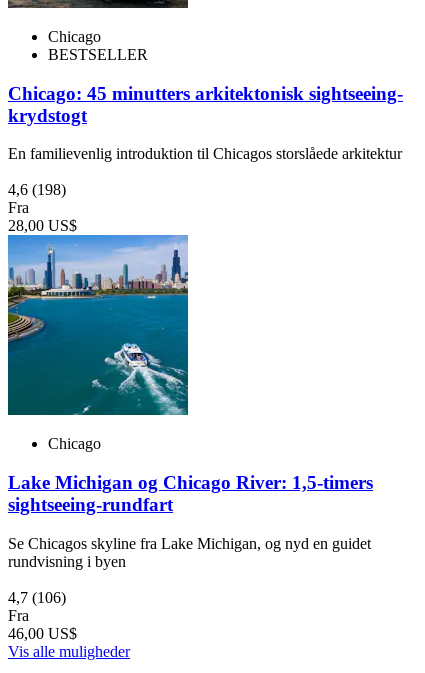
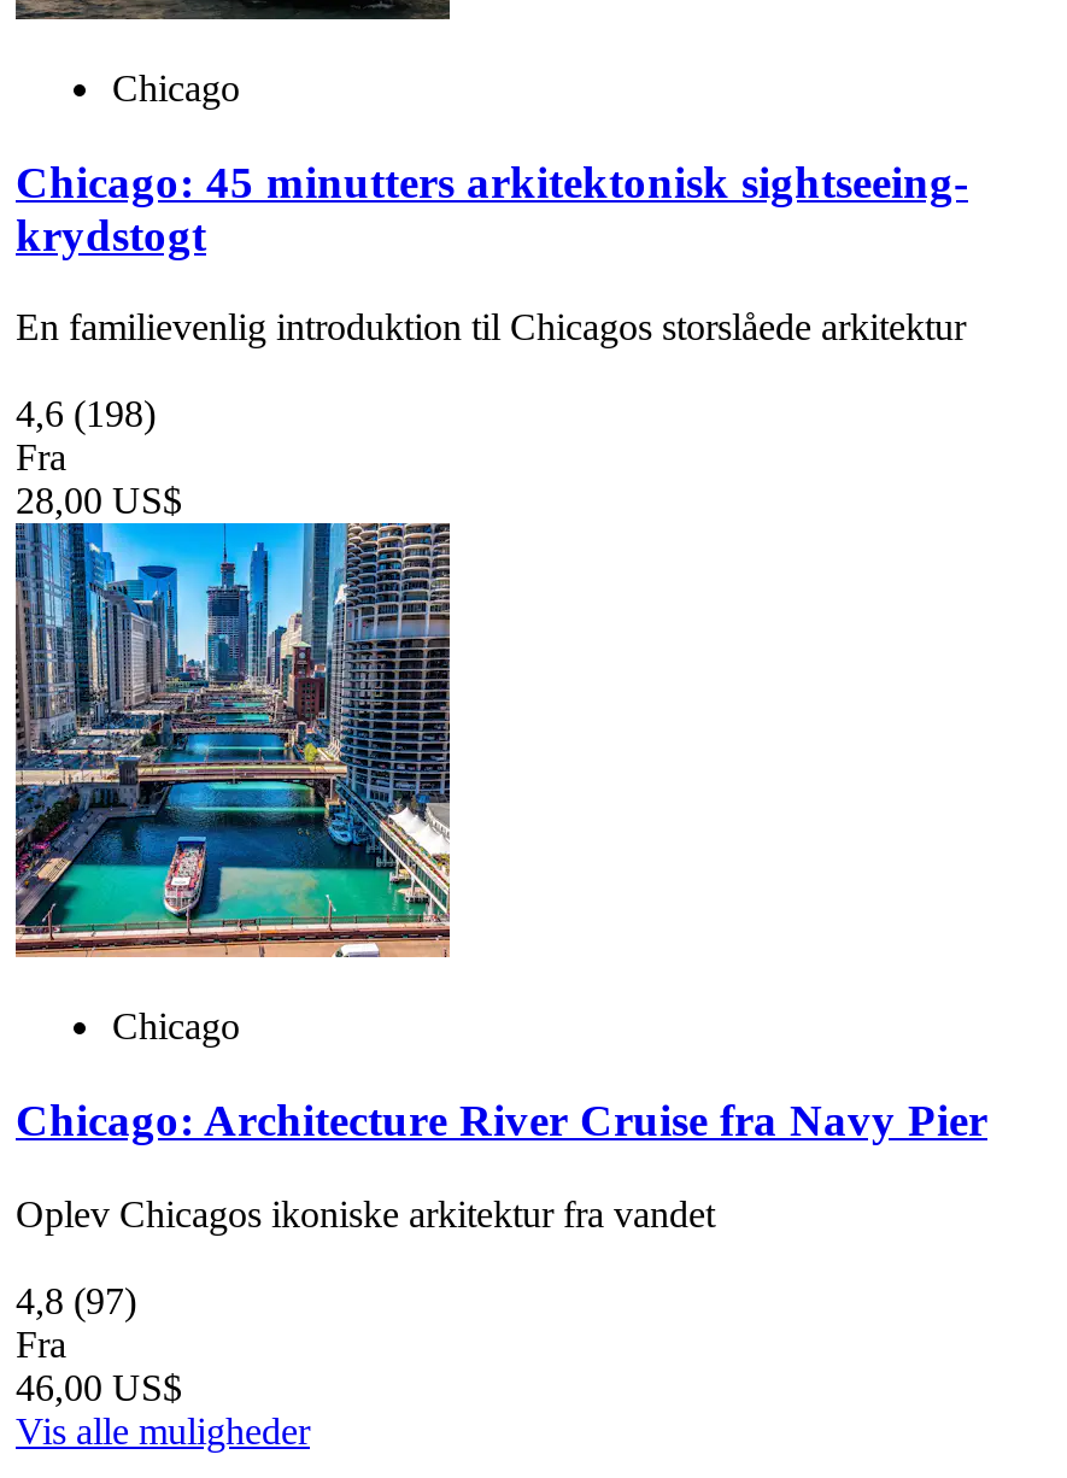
[48,46,148,63] BESTSELLER -> none
[7,234,189,416] [image] -> [13,521,452,960] [image]
[8,472,373,515] Lake Michigan og Chicago River: 1,5-timers | sightseeing-rundfart -> [16,1095,987,1146] Chicago: Architecture River Cruise fra Navy Pier
[8,535,371,570] Se Chicagos skyline fra Lake Michigan, og nyd en guidet | rundvisning i byen -> [16,1193,715,1234] Oplev Chicagos ikoniske arkitektur fra vandet
[8,589,66,606] 4,7 (106) -> [16,1280,136,1321] 4,8 (97)

